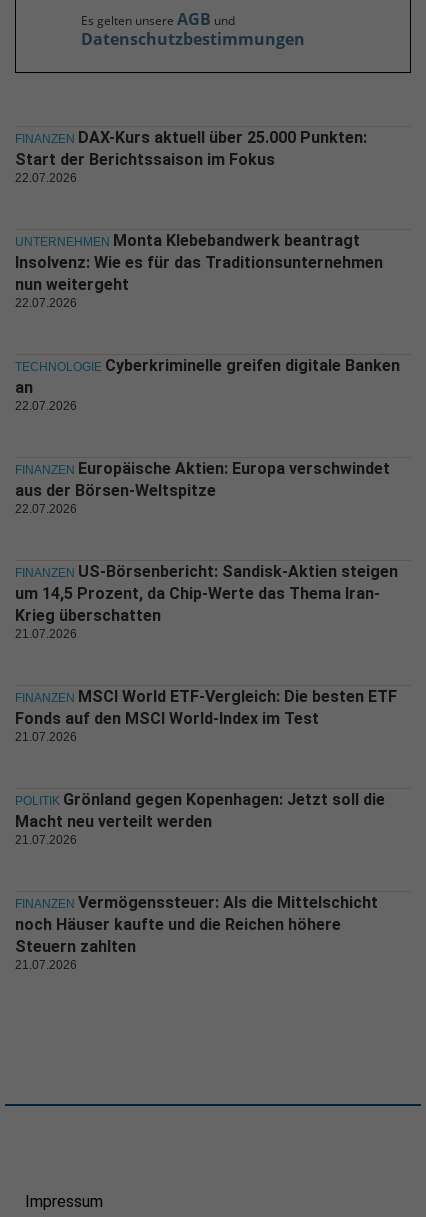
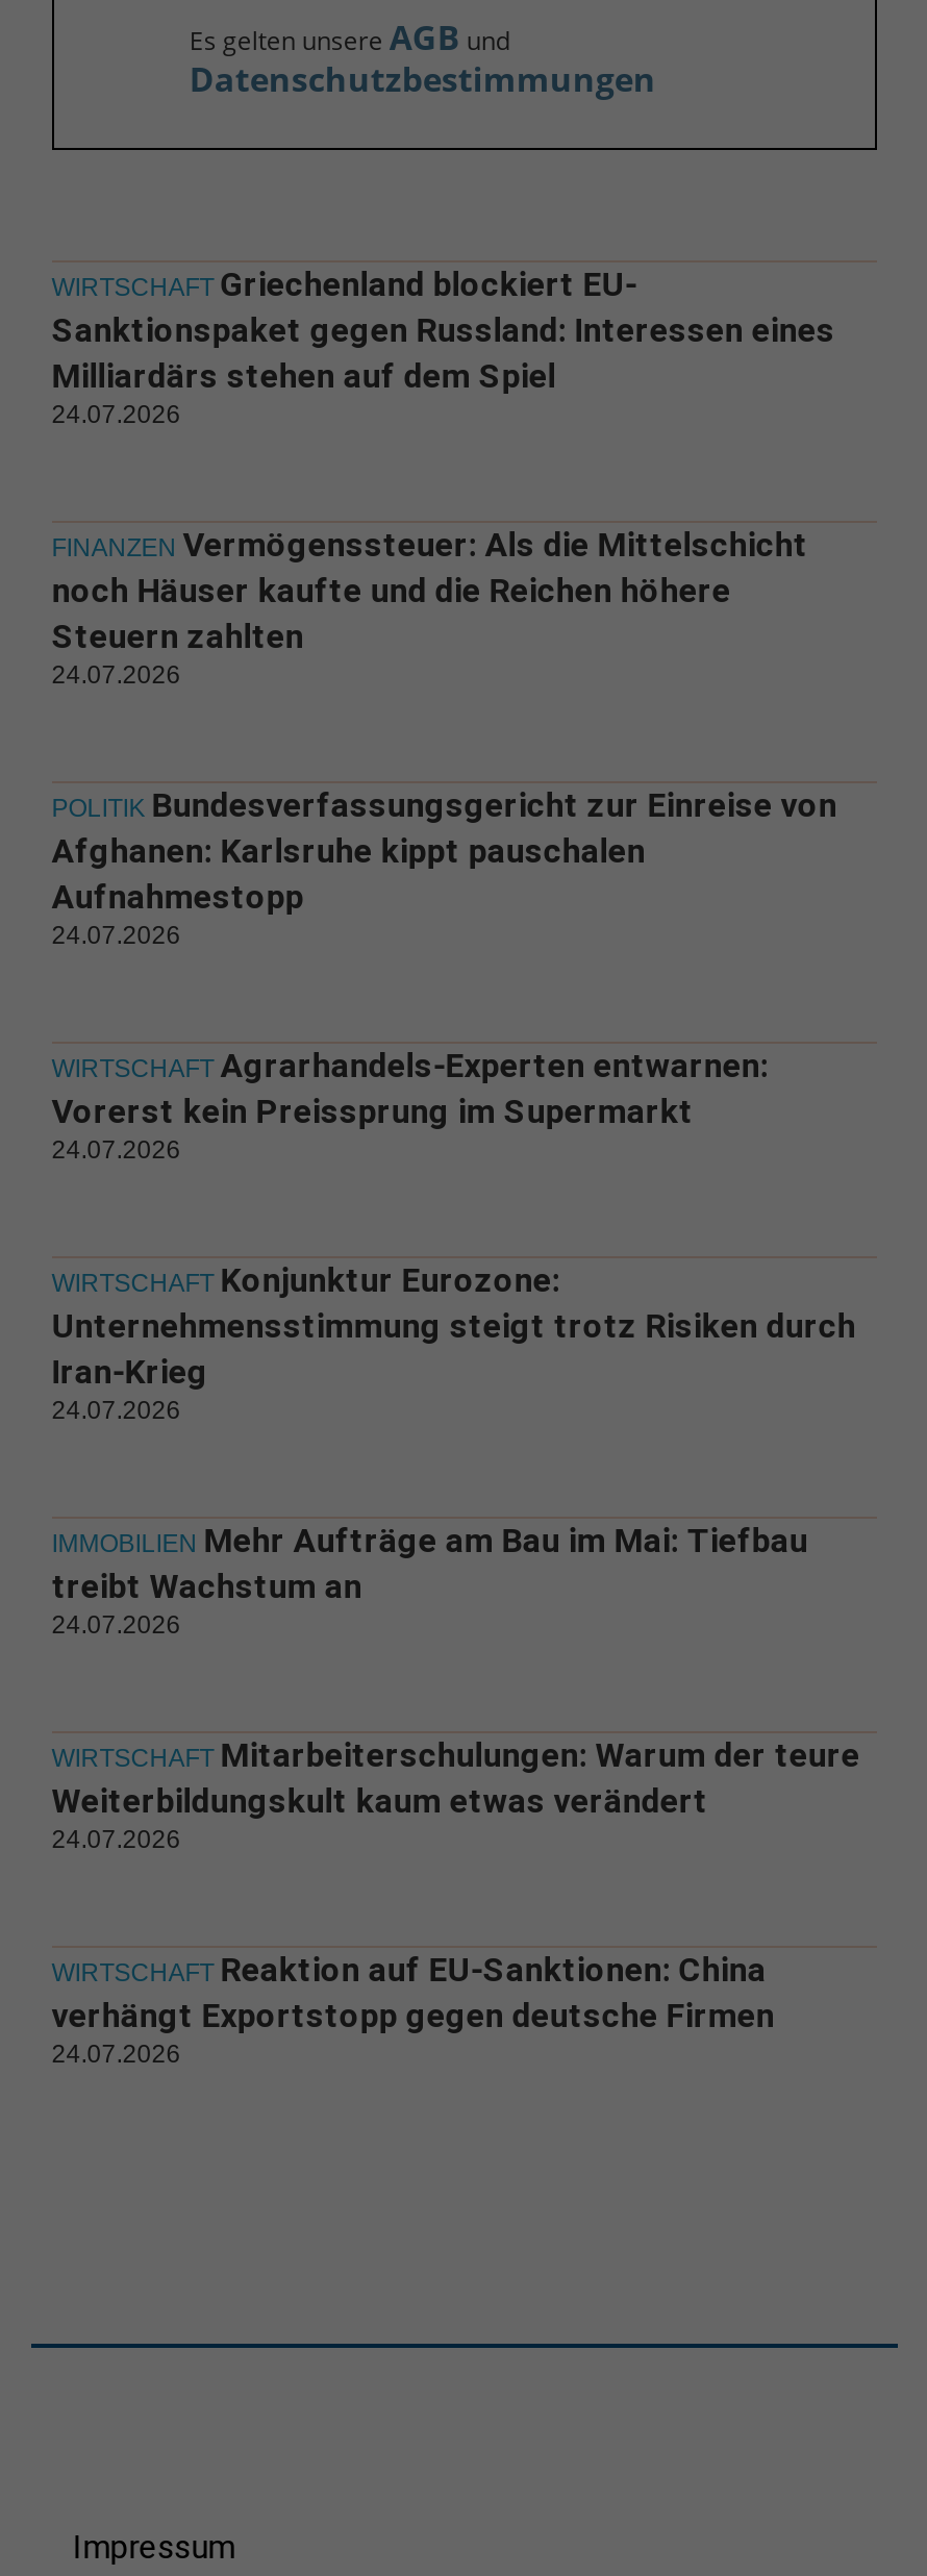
[15,128,400,847] FINANZEN DAX-Kurs aktuell über 25.000 Punkten: | Start der Berichtssaison im Fokus | 22.07.2026 | UNTERNEHMEN Monta Klebebandwerk beantragt | Insolvenz: Wie es für das Traditionsunternehmen | nun weitergeht | 22.07.2026 | TECHNOLOGIE Cyberkriminelle greifen digitale Banken | an | 22.07.2026 | FINANZEN Europäische Aktien: Europa verschwindet | aus der Börsen-Weltspitze | 22.07.2026 | FINANZEN US-Börsenbericht: Sandisk-Aktien steigen | um 14,5 Prozent, da Chip-Werte das Thema Iran- | Krieg überschatten | 21.07.2026 | FINANZEN MSCI World ETF-Vergleich: Die besten ETF | Fonds auf den MSCI World-Index im Test | 21.07.2026 | POLITIK Grönland gegen Kopenhagen: Jetzt soll die | Macht neu verteilt werden | 21.07.2026 -> [51,265,835,430] WIRTSCHAFT Griechenland blockiert EU- | Sanktionspaket gegen Russland: Interessen eines | Milliardärs stehen auf dem Spiel | 24.07.2026
moved [15,893,378,956] -> [51,525,808,657]: FINANZEN Vermögenssteuer: Als die Mittelschicht | noch Häuser kaufte und die Reichen höhere | Steuern zahlten
[15,958,77,972] 21.07.2026 -> [51,661,860,2069] 24.07.2026 | POLITIK Bundesverfassungsgericht zur Einreise von | Afghanen: Karlsruhe kippt pauschalen | Aufnahmestopp | 24.07.2026 | WIRTSCHAFT Agrarhandels-Experten entwarnen: | Vorerst kein Preissprung im Supermarkt | 24.07.2026 | WIRTSCHAFT Konjunktur Eurozone: | Unternehmensstimmung steigt trotz Risiken durch | Iran-Krieg | 24.07.2026 | IMMOBILIEN Mehr Aufträge am Bau im Mai: Tiefbau | treibt Wachstum an | 24.07.2026 | WIRTSCHAFT Mitarbeiterschulungen: Warum der teure | Weiterbildungskult kaum etwas verändert | 24.07.2026 | WIRTSCHAFT Reaktion auf EU-Sanktionen: China | verhängt Exportstopp gegen deutsche Firmen | 24.07.2026

